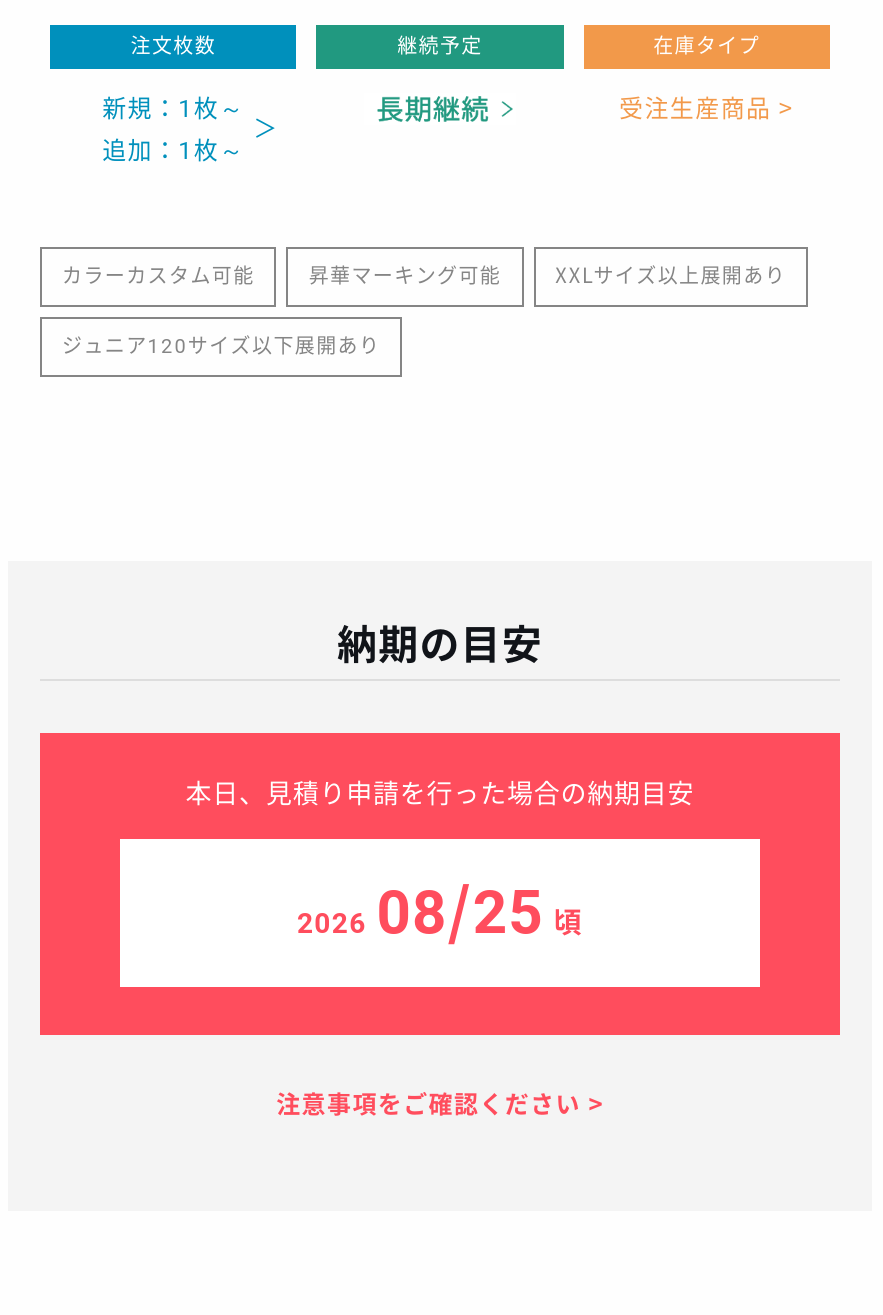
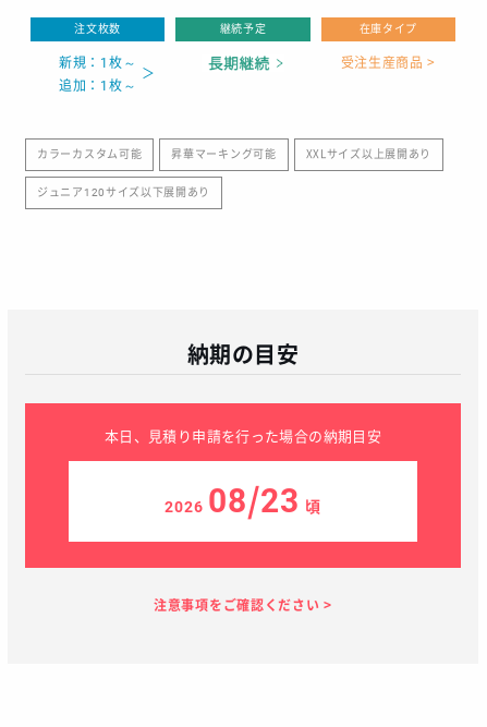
[297,876,583,946] 2026 08/25 頃 -> [165,481,321,520] 2026 08/23 頃

